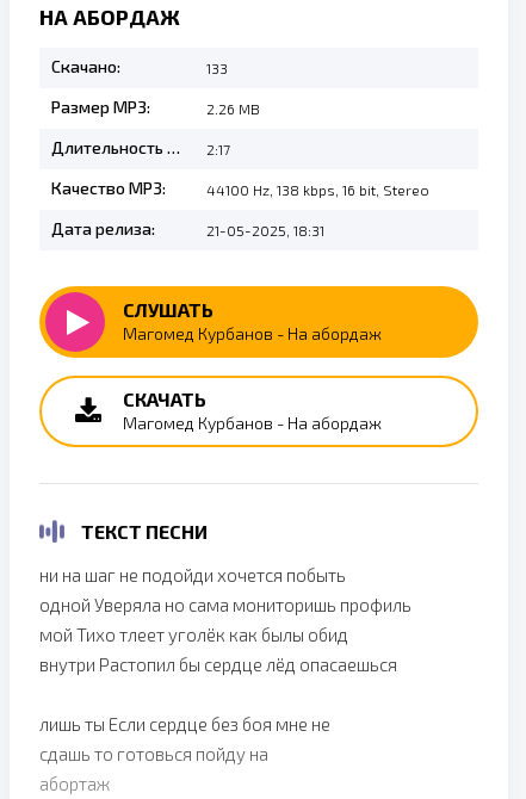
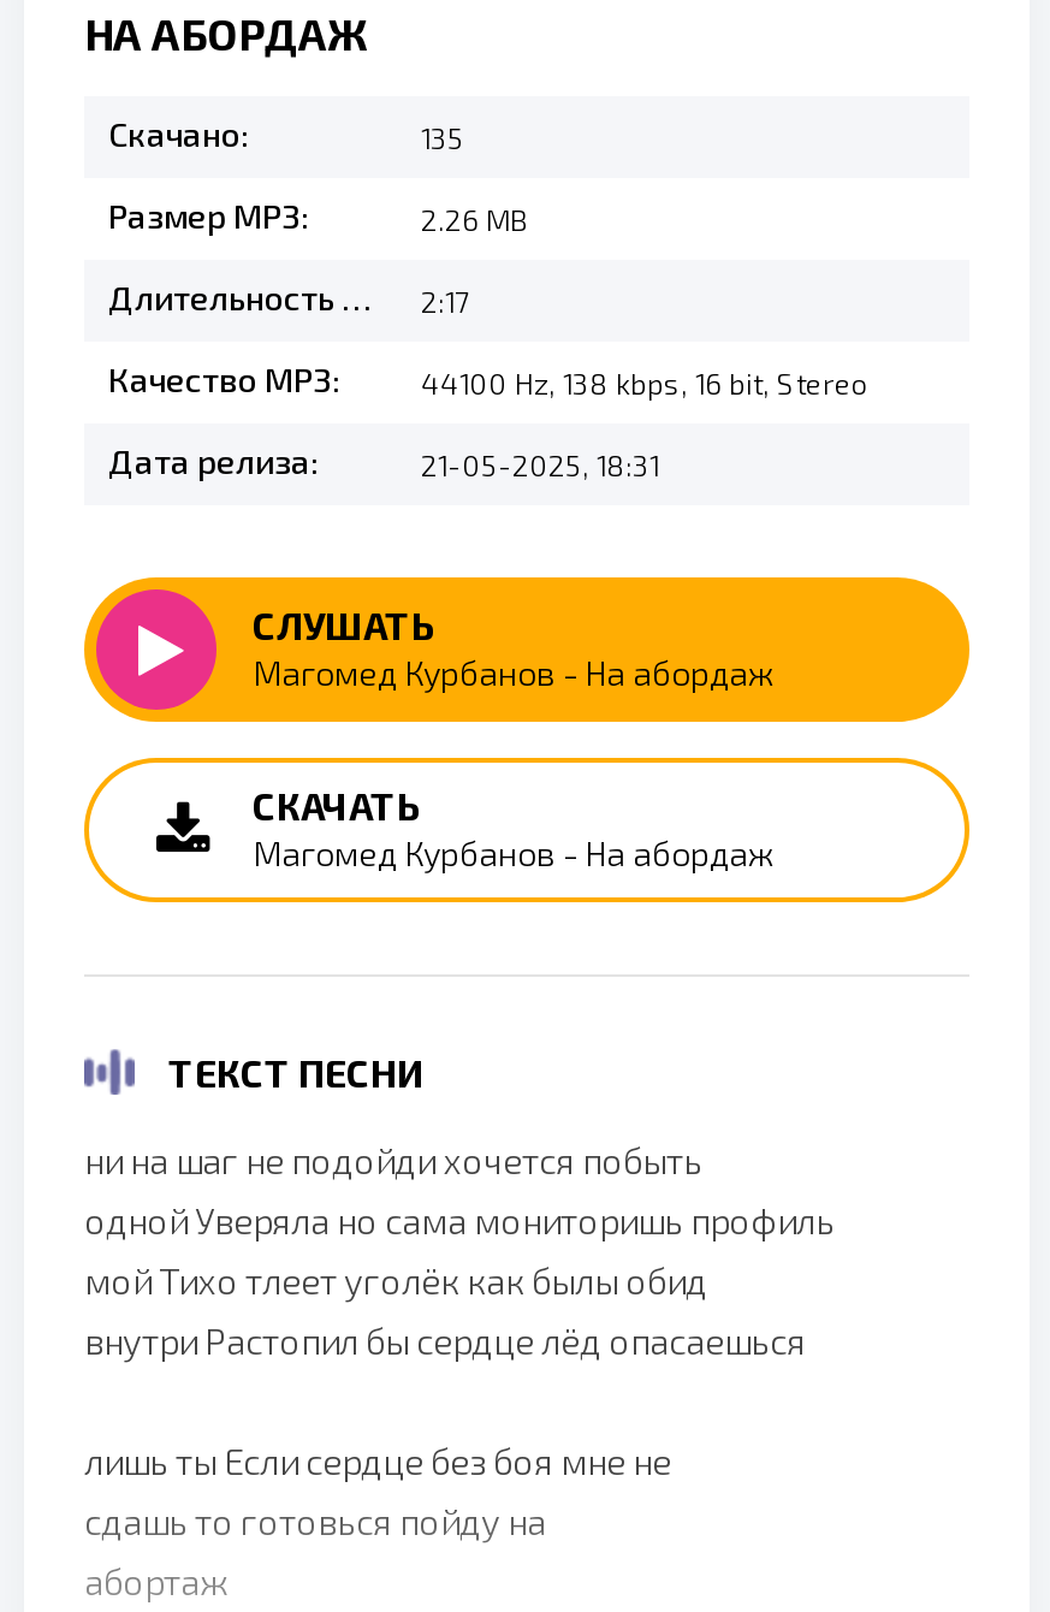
[206,60,228,76] 133 -> [421,120,464,154] 135

